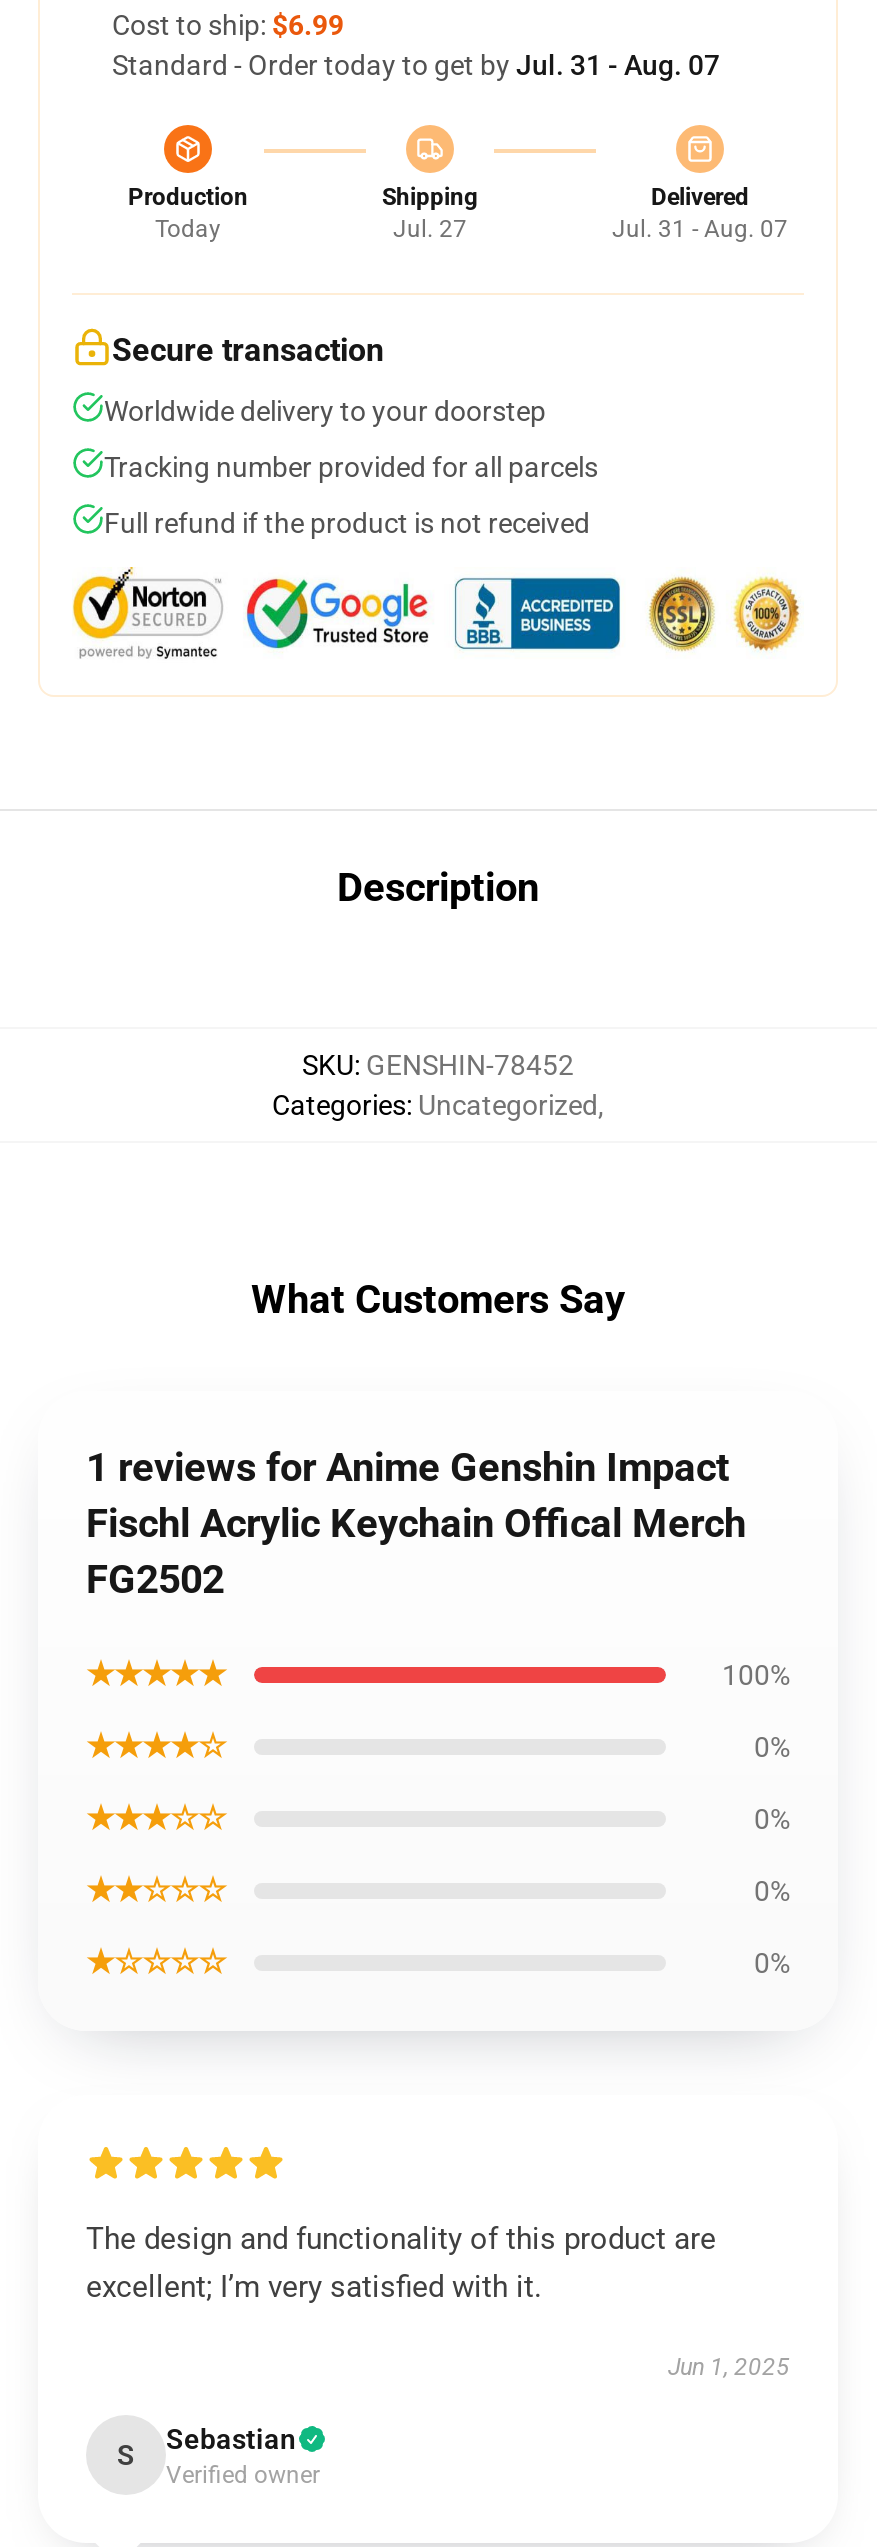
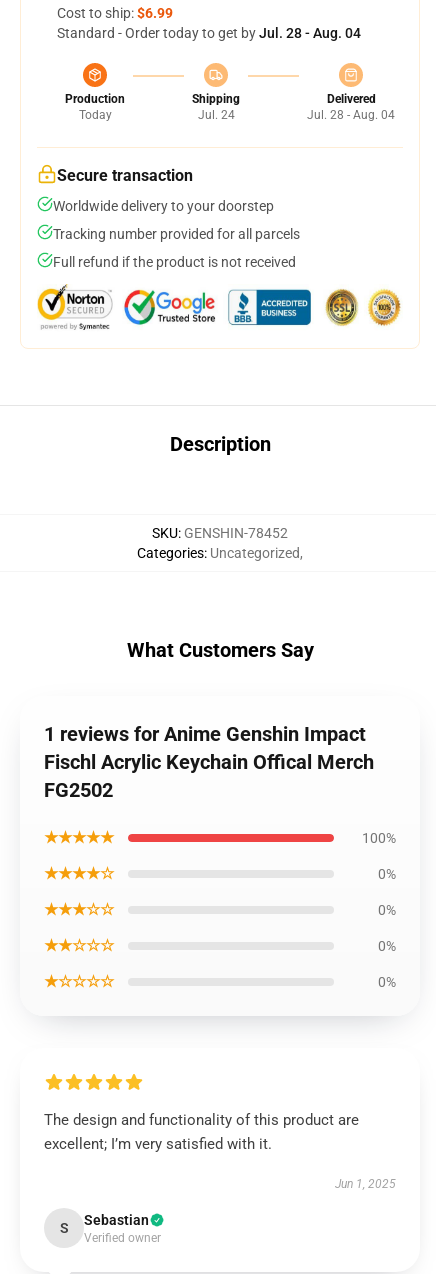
[112,49,720,81] Standard - Order today to get by Jul. 31 - Aug. 07 -> [57,25,361,41] Standard - Order today to get by Jul. 28 - Aug. 04
[393,215,467,243] Jul. 27 -> [197,108,234,122] Jul. 24
[612,215,788,243] Jul. 31 - Aug. 07 -> [307,108,395,122] Jul. 28 - Aug. 04

